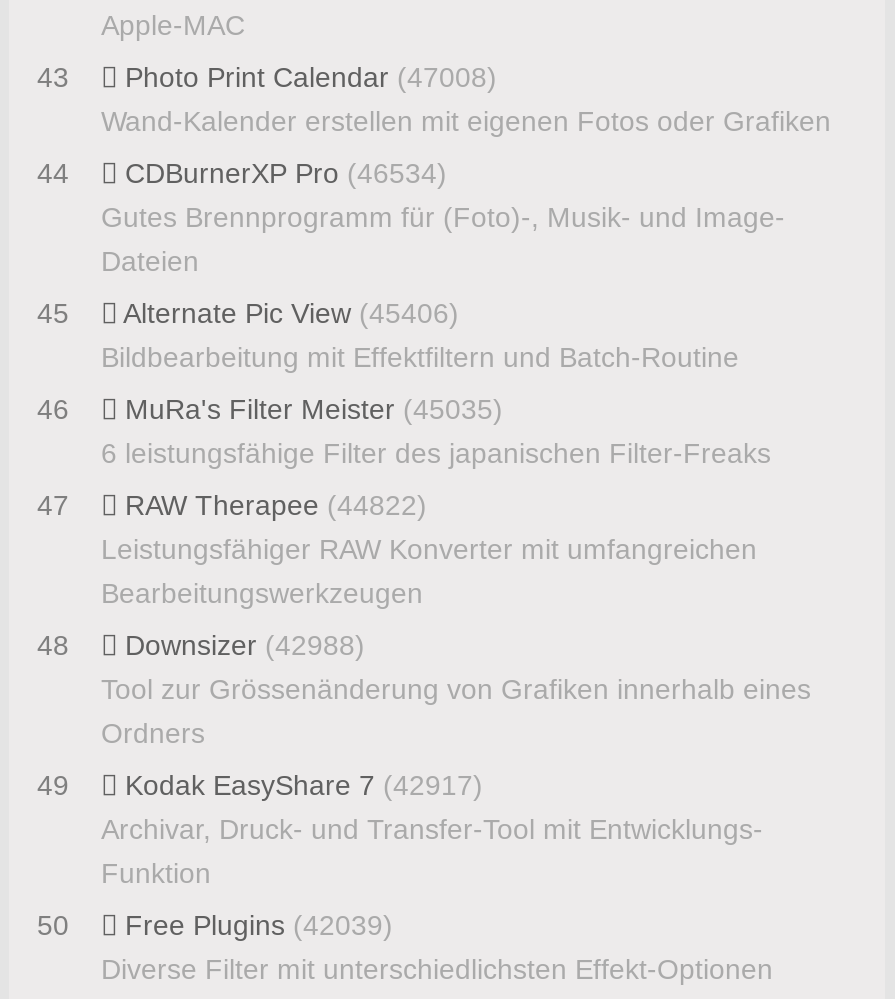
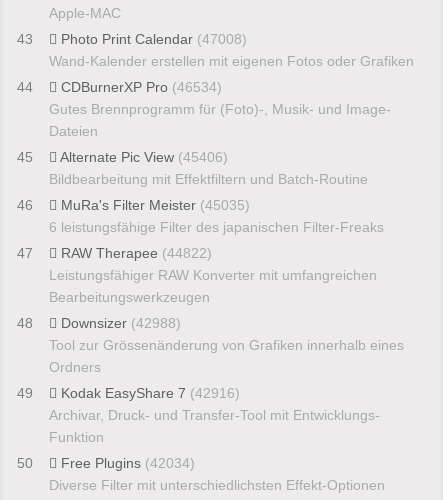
[117,769,483,801] Kodak EasyShare 7 (42917) -> [57,385,240,401] Kodak EasyShare 7 (42916)
[37,909,393,941] 50 Free Plugins (42039) -> [17,455,195,471] 50 Free Plugins (42034)

